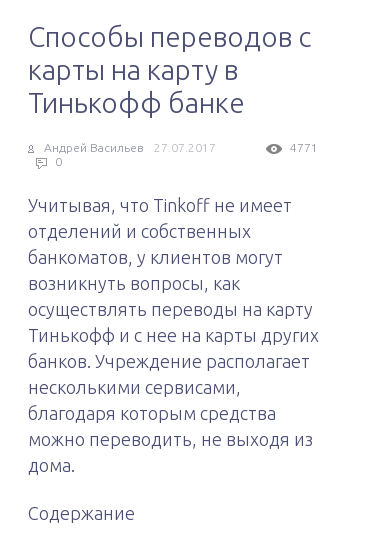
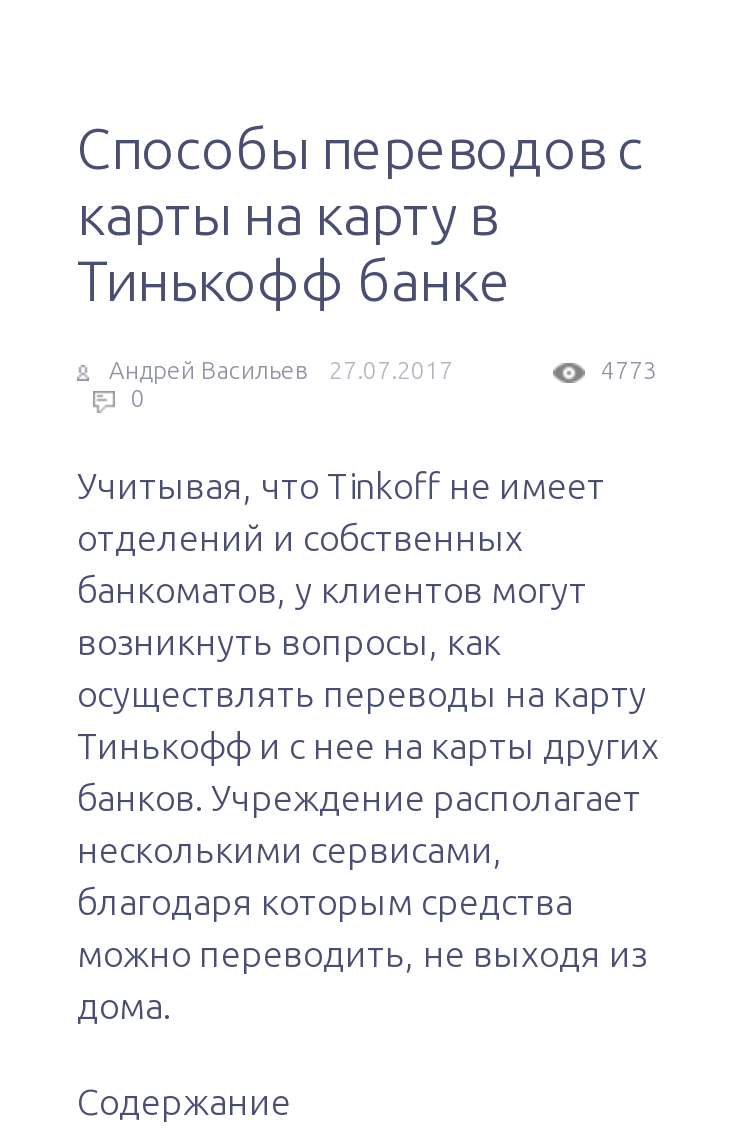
[290,141,318,154] 4771 -> [601,357,657,383] 4773

